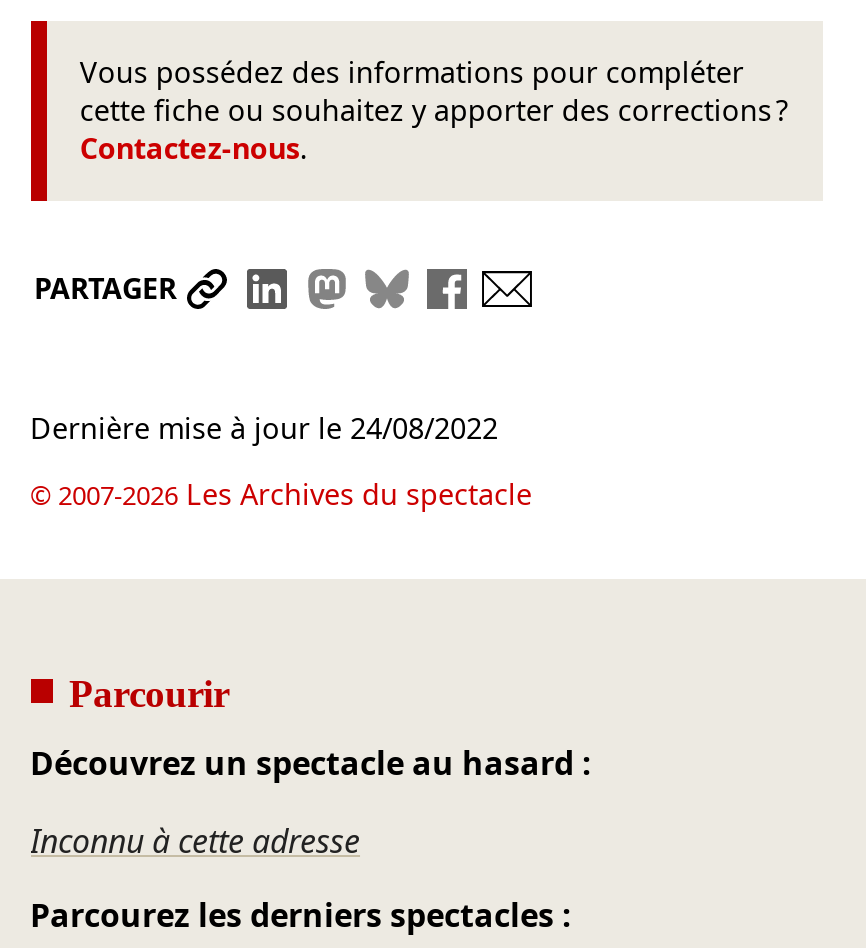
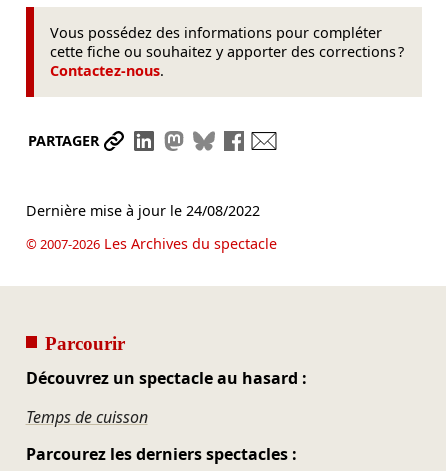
[30,820,360,864] Inconnu à cette adresse -> [25,406,147,428] Temps de cuisson

